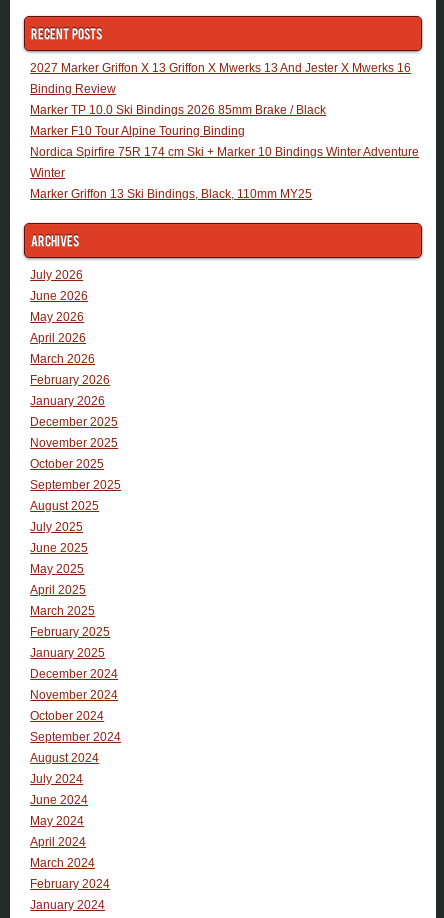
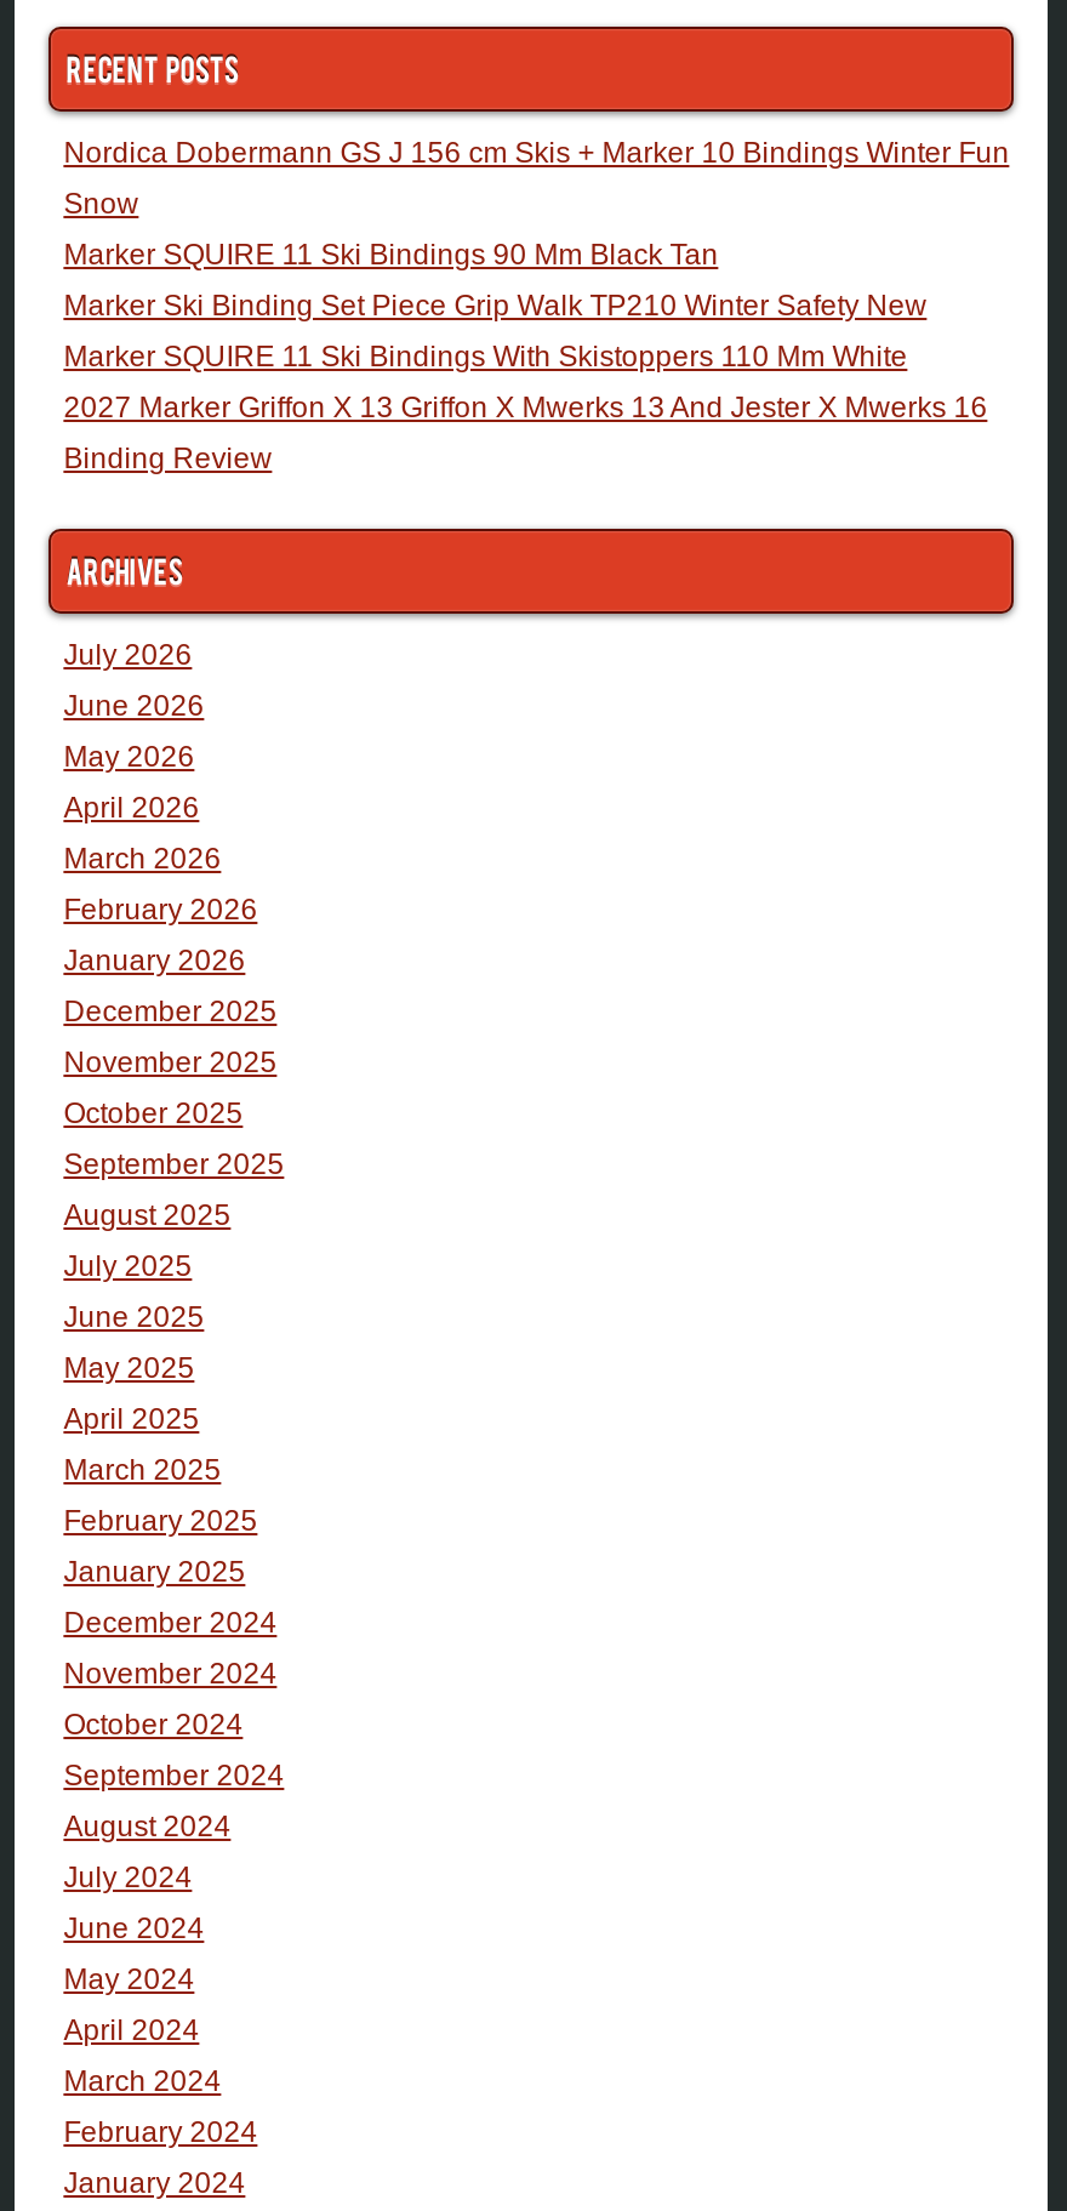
none -> [64,136,1009,374] Nordica Dobermann GS J 156 cm Skis + Marker 10 Bindings Winter Fun | Snow | Marker SQUIRE 11 Ski Bindings 90 Mm Black Tan | Marker Ski Binding Set Piece Grip Walk TP210 Winter Safety New | Marker SQUIRE 11 Ski Bindings With Skistoppers 110 Mm White
moved [30,61,411,96] -> [64,391,987,476]: 2027 Marker Griffon X 13 Griffon X Mwerks 13 And Jester X Mwerks 16 | Binding Review
[30,103,419,201] Marker TP 10.0 Ski Bindings 2026 85mm Brake / Black | Marker F10 Tour Alpine Touring Binding | Nordica Spirfire 75R 174 cm Ski + Marker 10 Bindings Winter Adventure | Winter | Marker Griffon 13 Ski Bindings, Black, 110mm MY25 -> none

